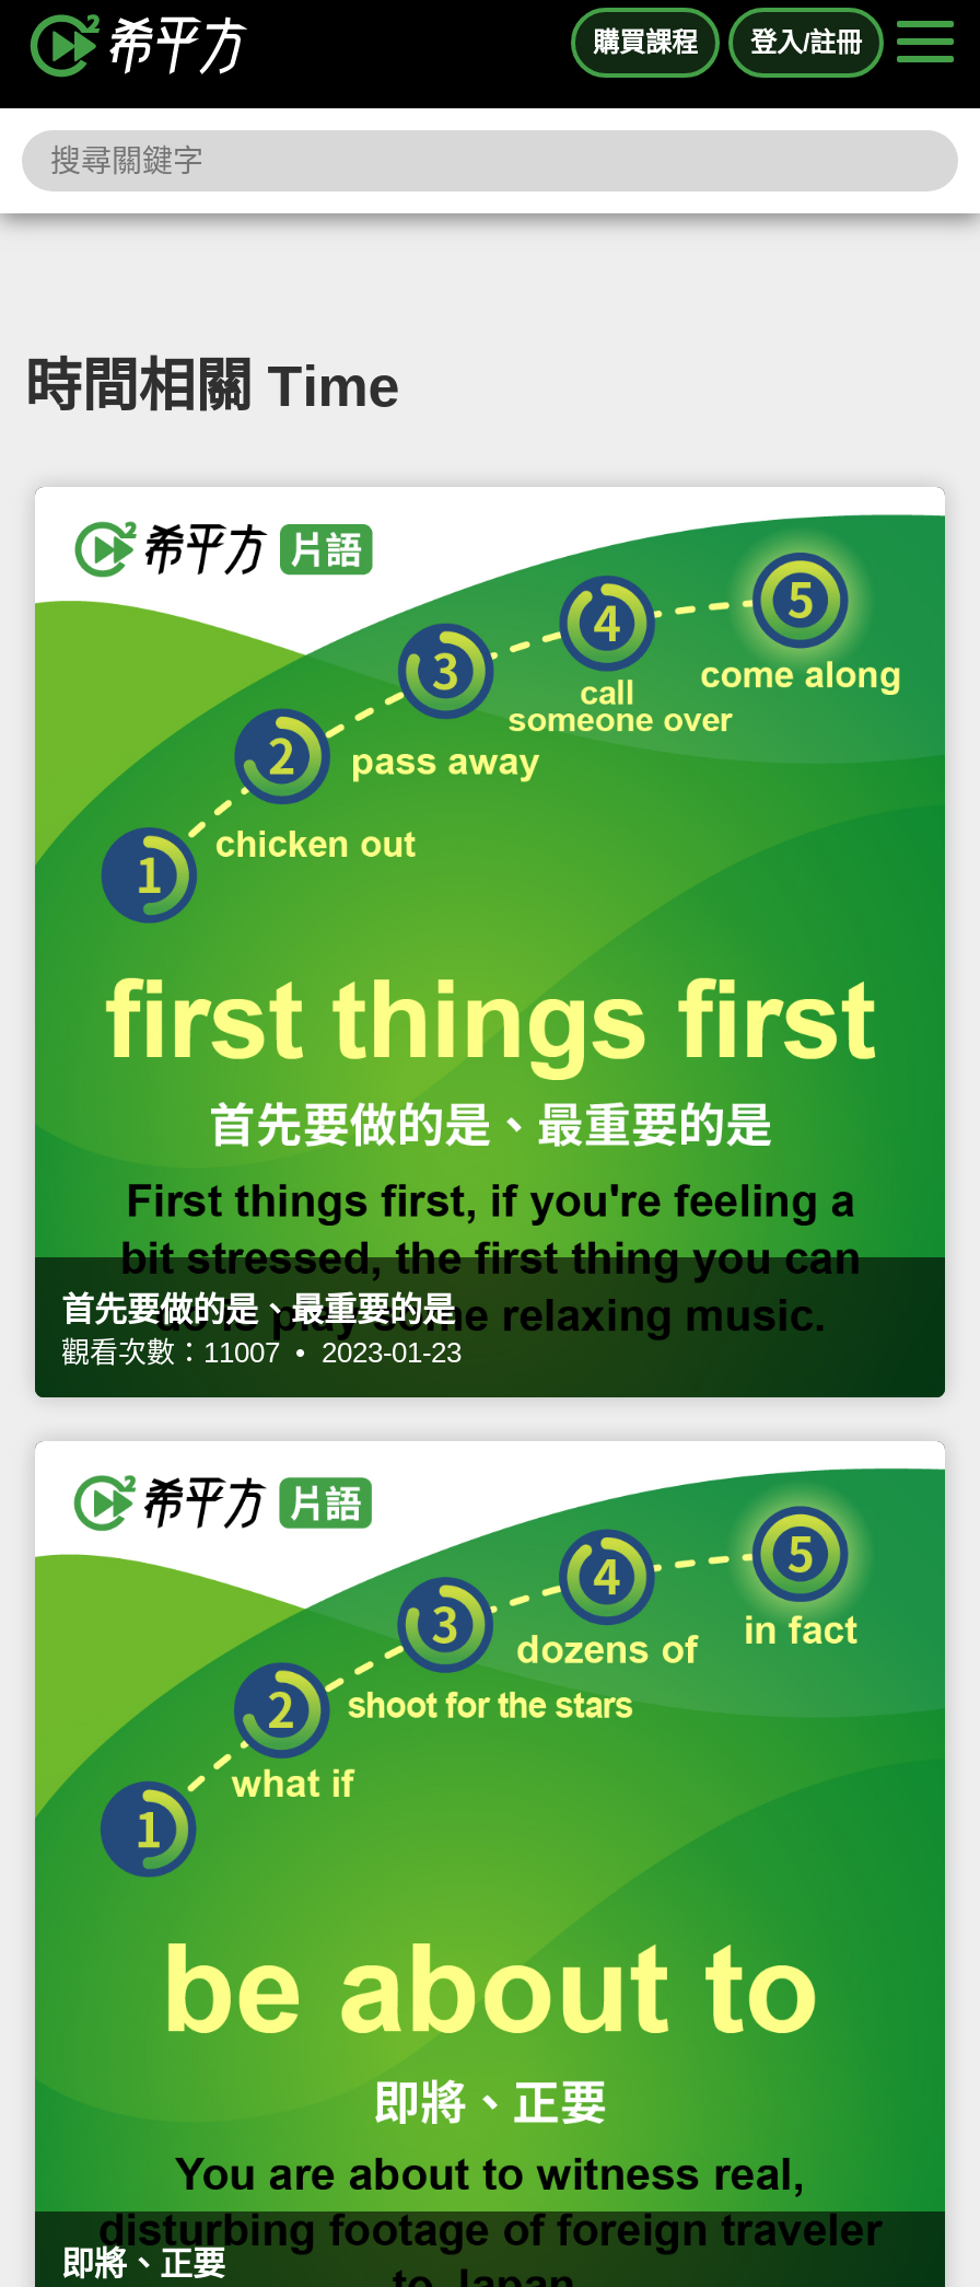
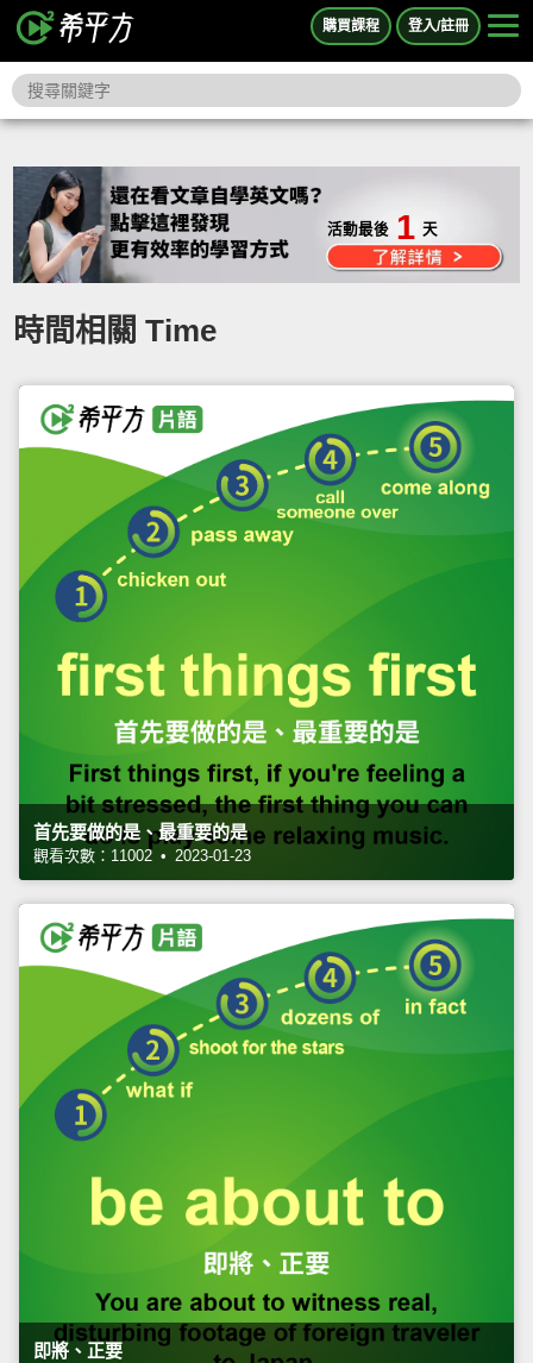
none -> [327,208,438,246] 活動最後 1 天
[61,1336,462,1369] 觀看次數：11007 • 2023-01-23 -> [33,846,251,864] 觀看次數：11002 • 2023-01-23

